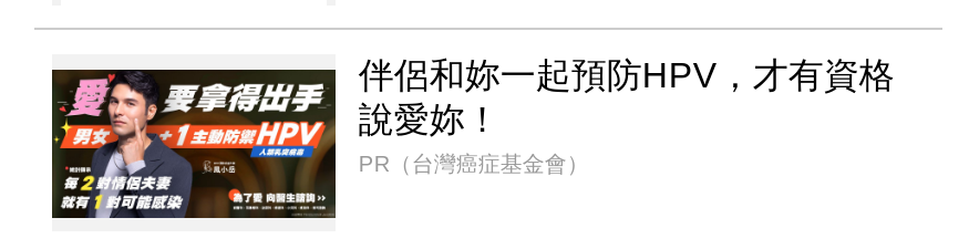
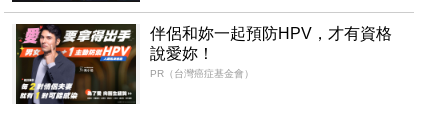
[50,53,338,230] [image] -> [12,23,140,105] [image]

